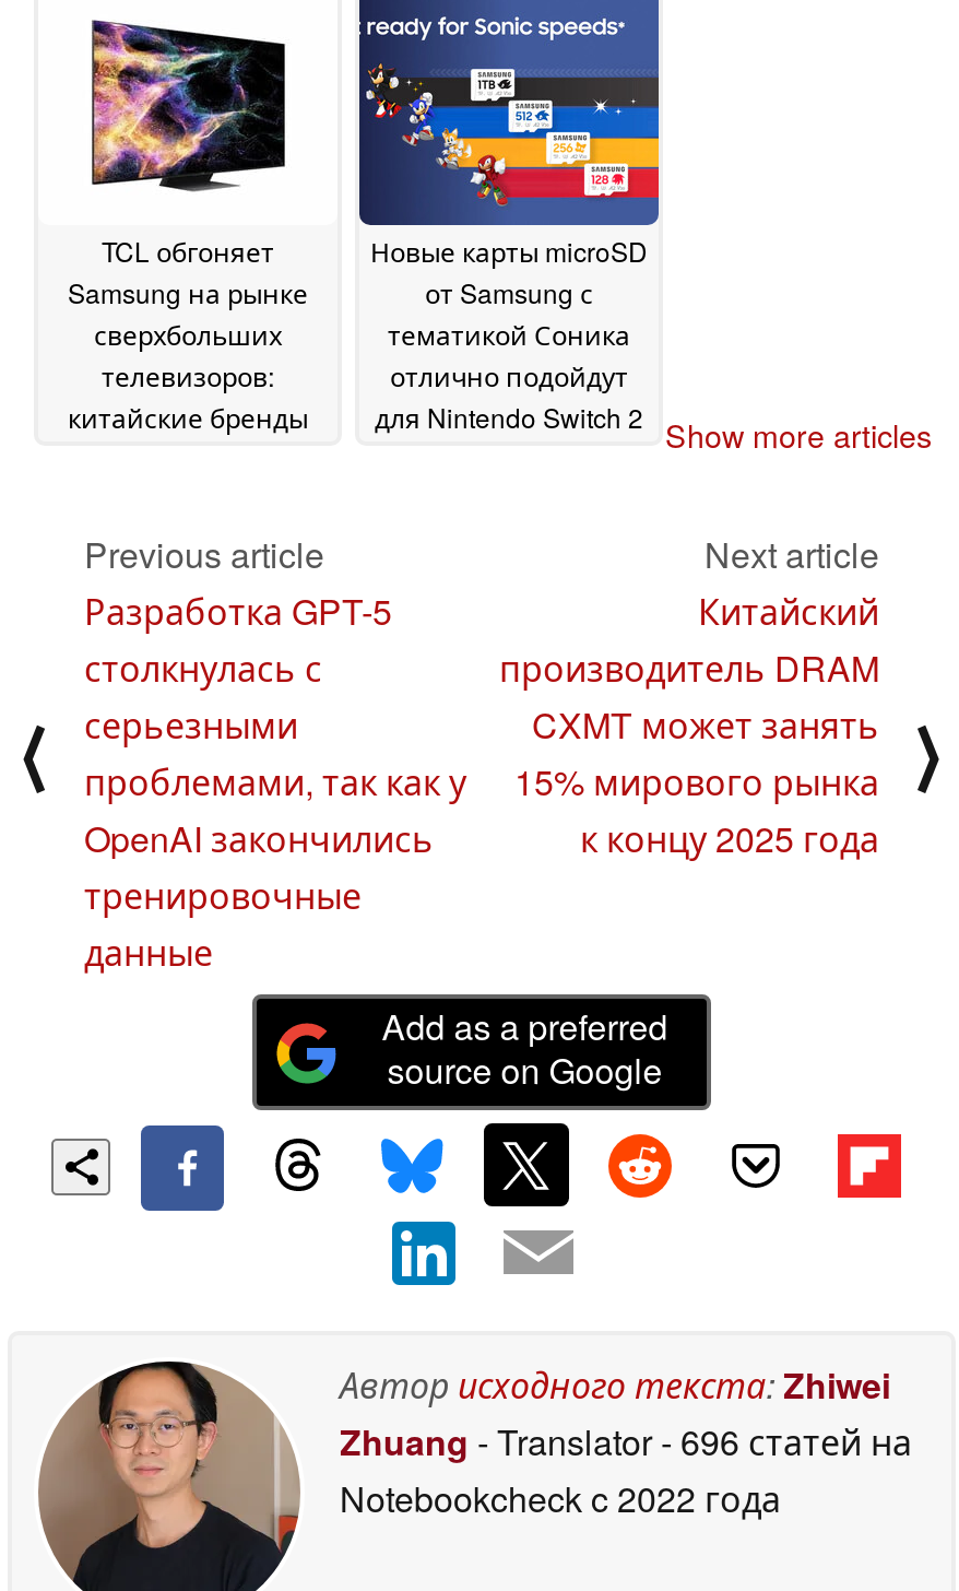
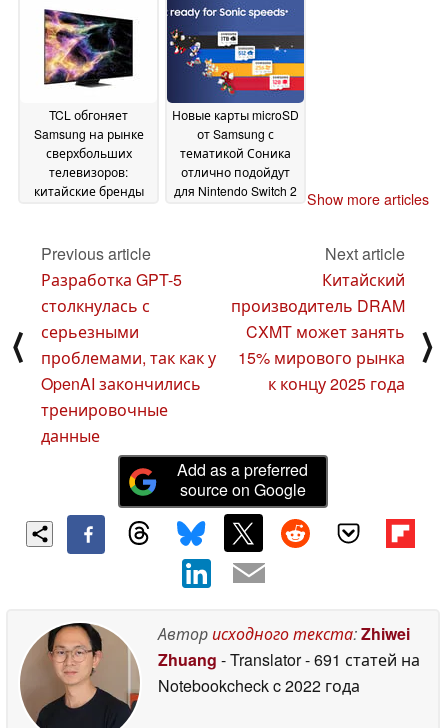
[340,1417,912,1467] Zhuang - Translator - 696 статей на -> [158,648,420,671] Zhuang - Translator - 691 статей на

